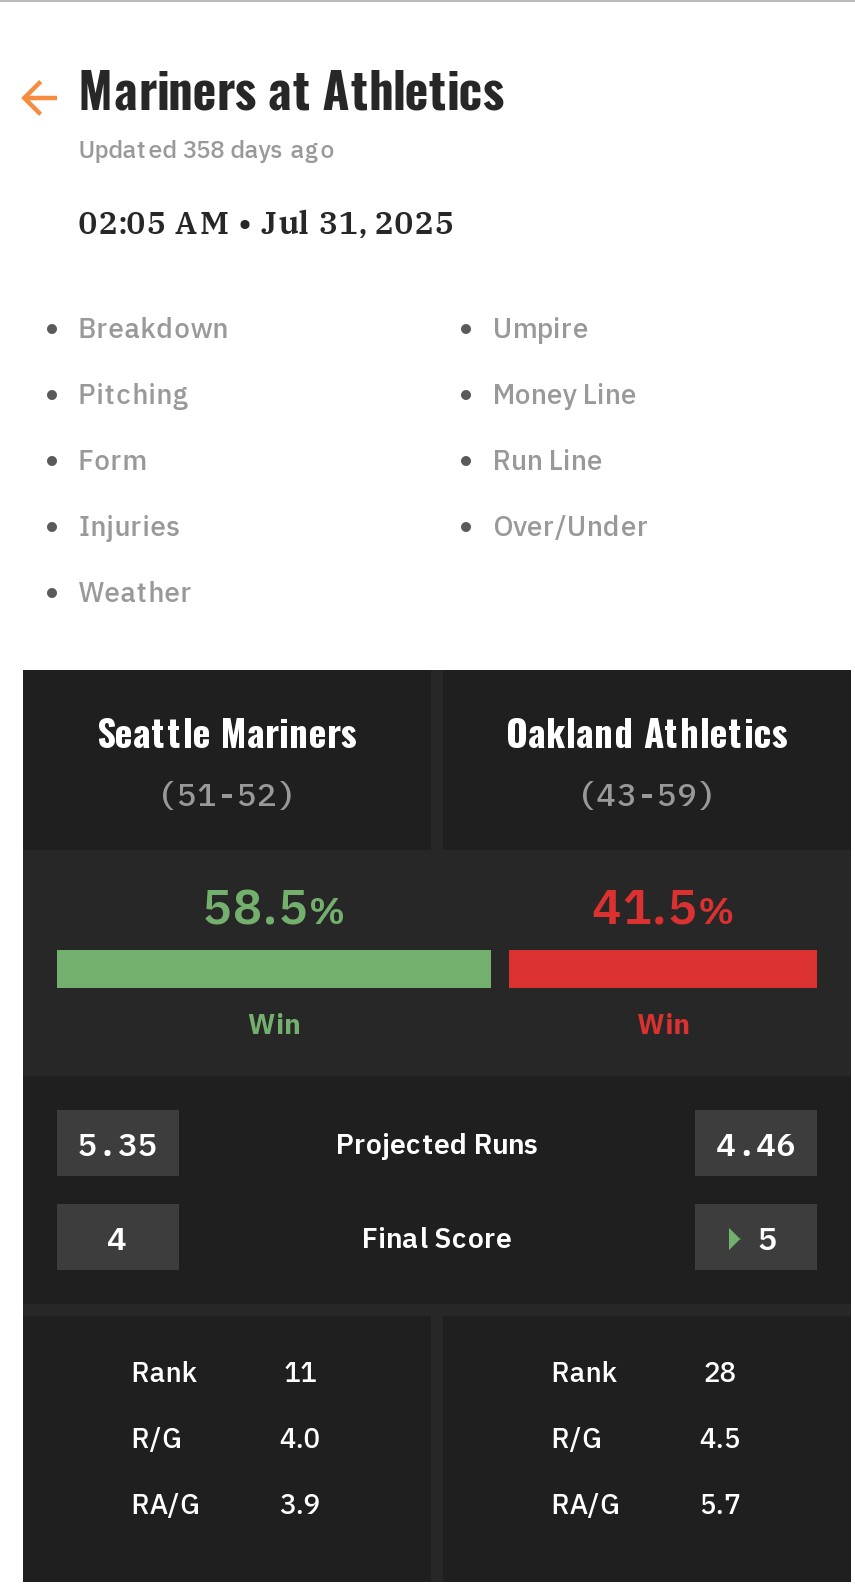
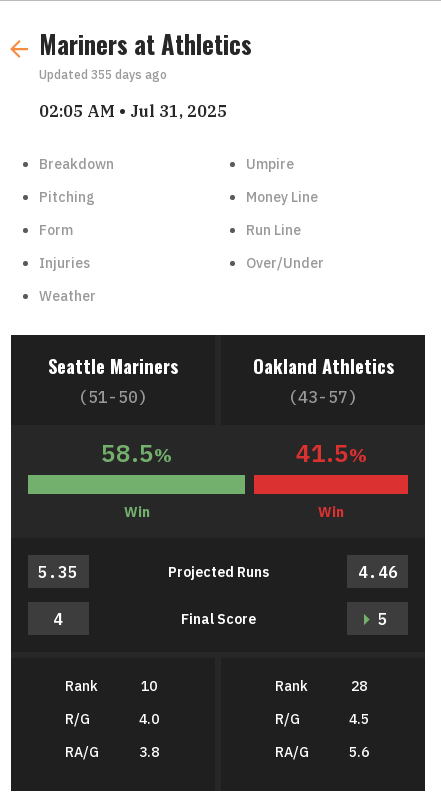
[79,134,335,164] Updated 358 days ago -> [39,67,167,82] Updated 355 days ago
[157,773,297,813] (51-52) -> [78,386,148,406] (51-50)
[577,773,717,813] (43-59) -> [288,386,358,406] (43-57)
[284,1353,316,1389] 11 -> [141,677,157,695] 10
[280,1486,320,1522] 3.9 -> [139,743,159,761] 3.8
[700,1486,740,1522] 5.7 -> [349,743,369,761] 5.6

